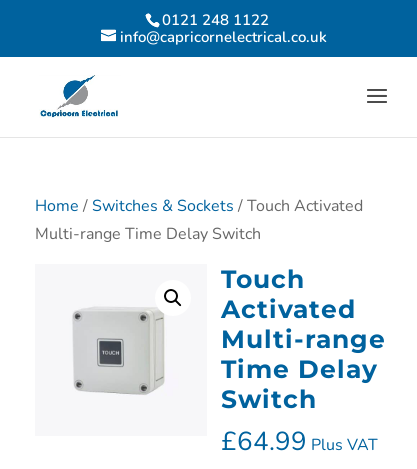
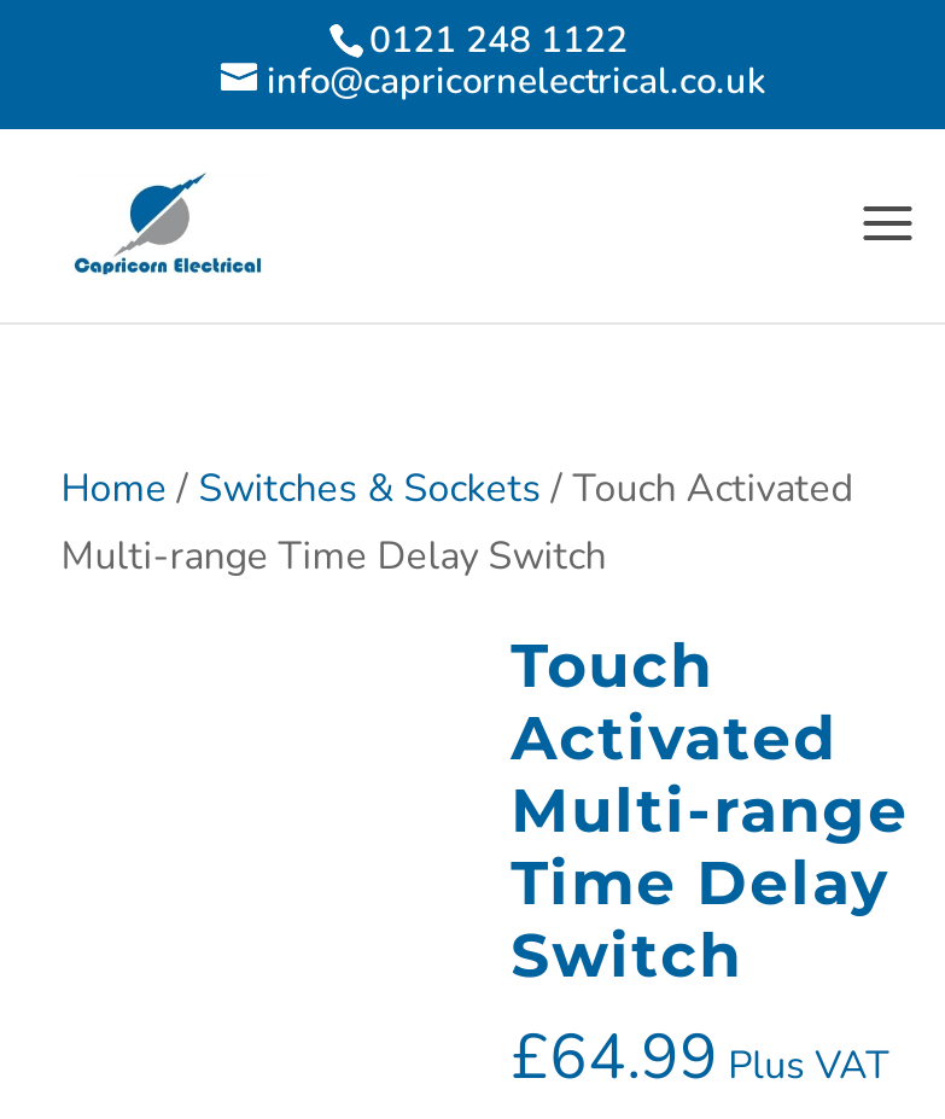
[72,288,182,395] [image] -> none

